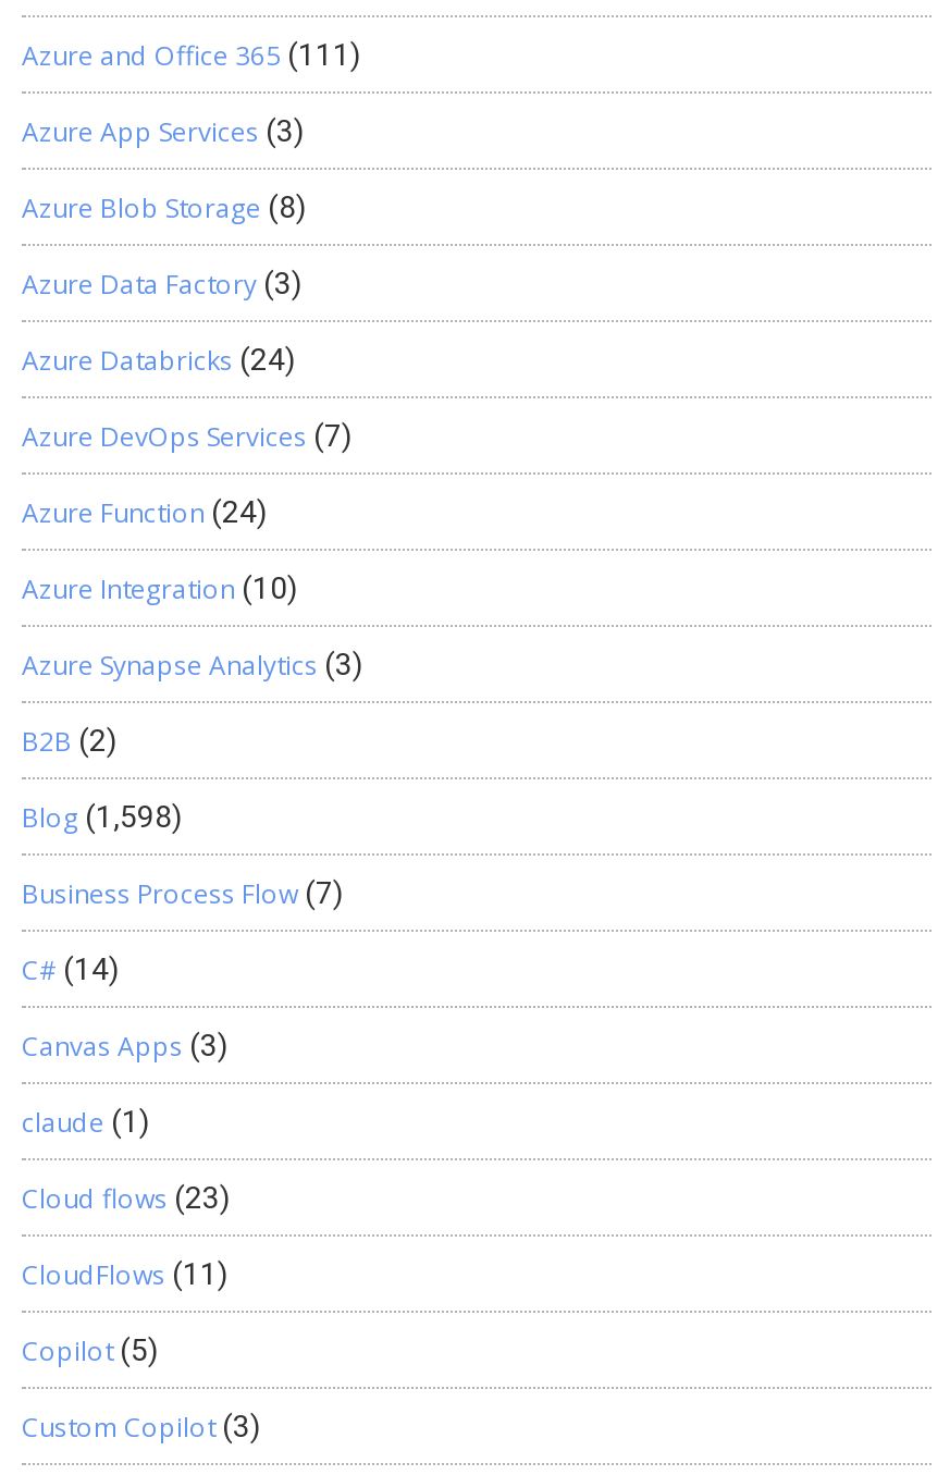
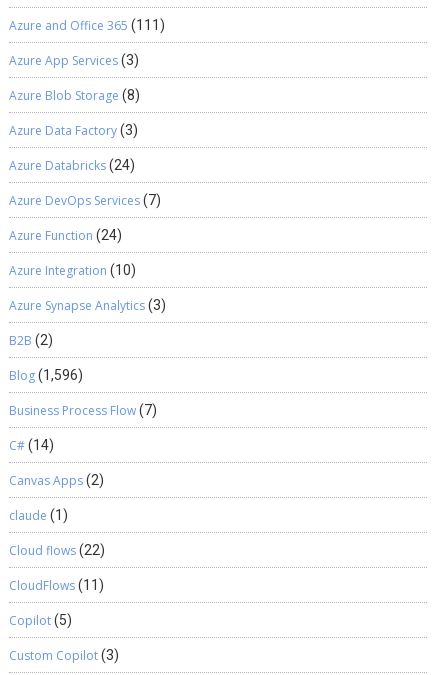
[22,799,183,836] Blog (1,598) -> [9,367,83,384] Blog (1,596)
[22,1028,229,1065] Canvas Apps (3) -> [9,472,104,489] Canvas Apps (2)
[22,1180,231,1217] Cloud flows (23) -> [9,542,105,559] Cloud flows (22)

